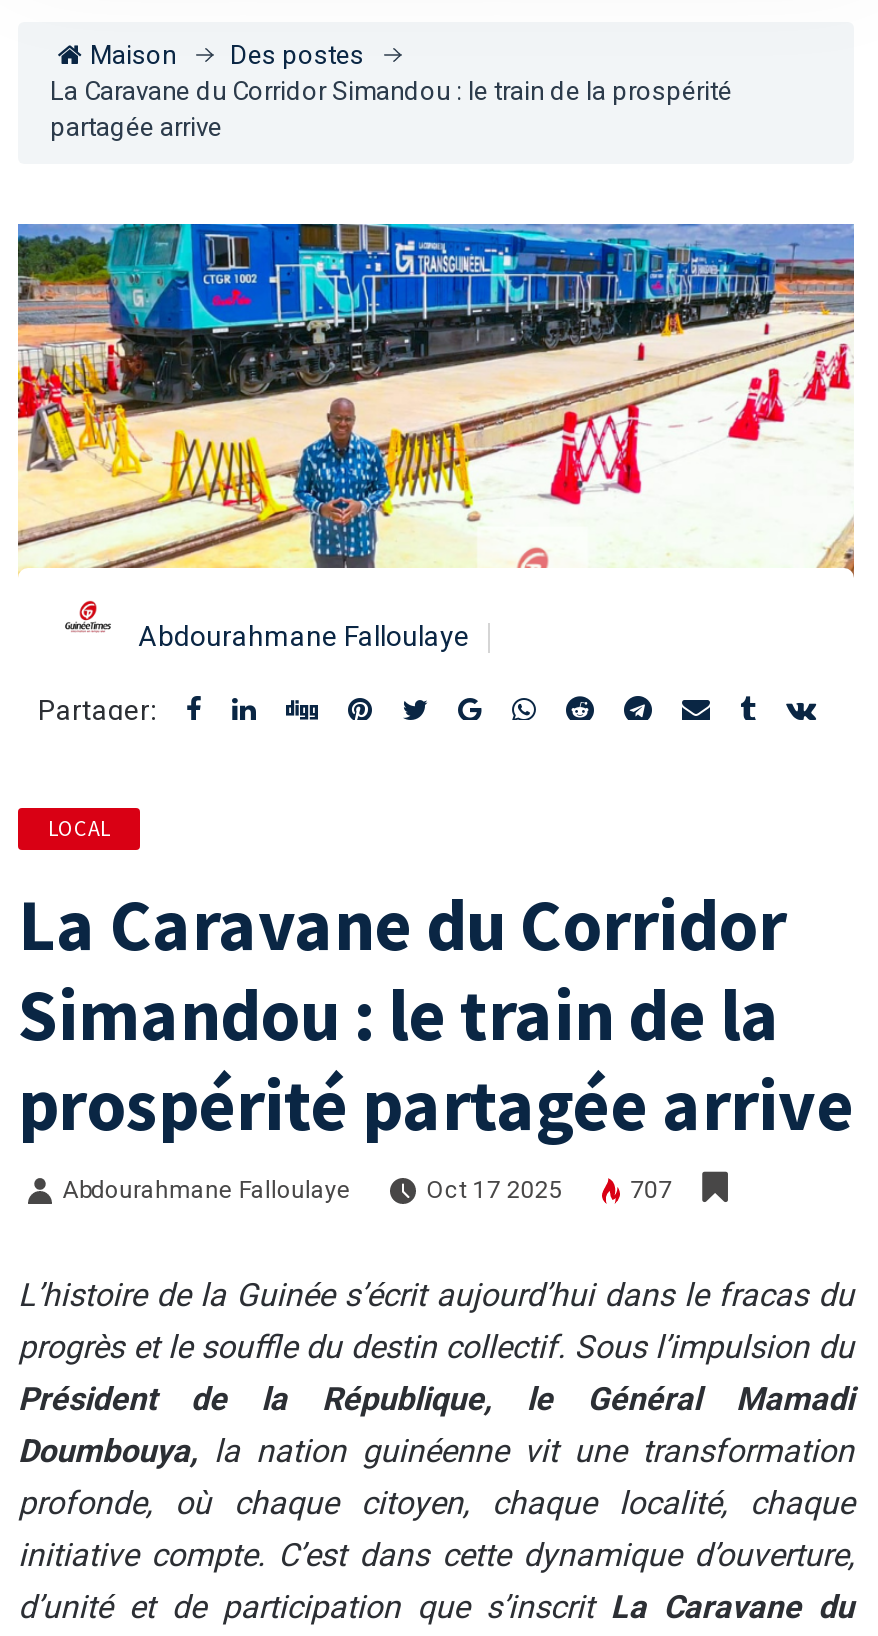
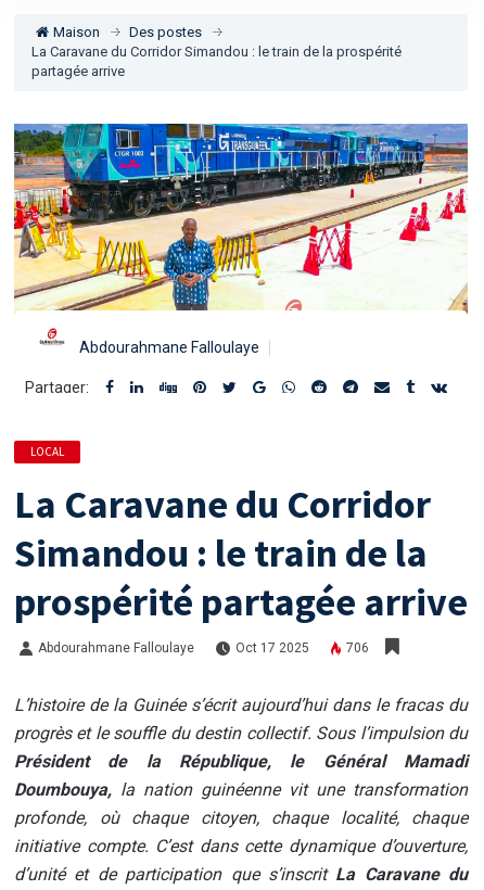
[630,1176,672,1204] 707 -> [346,640,369,656] 706

